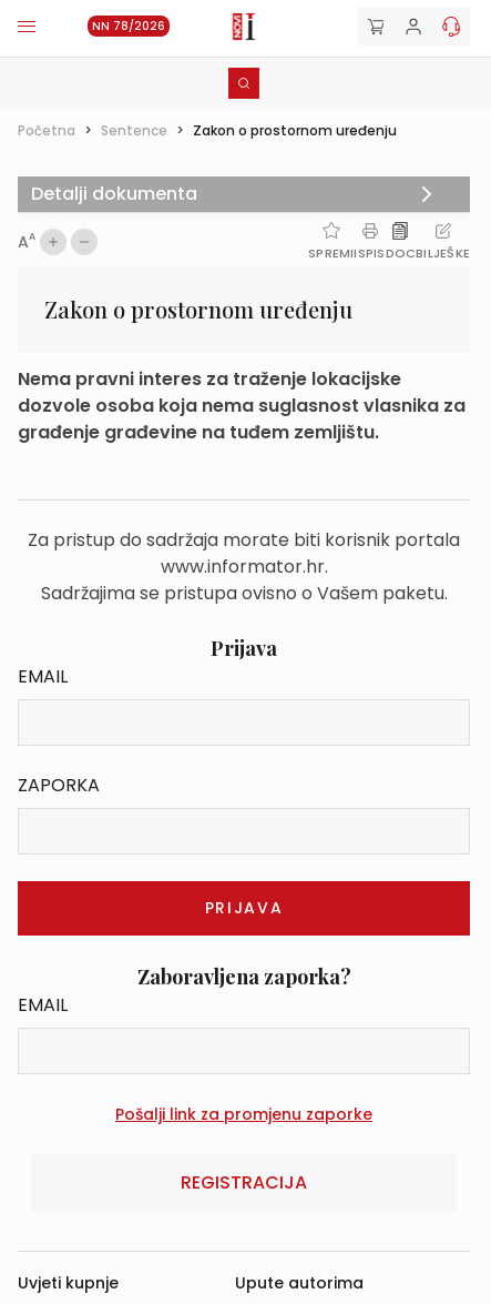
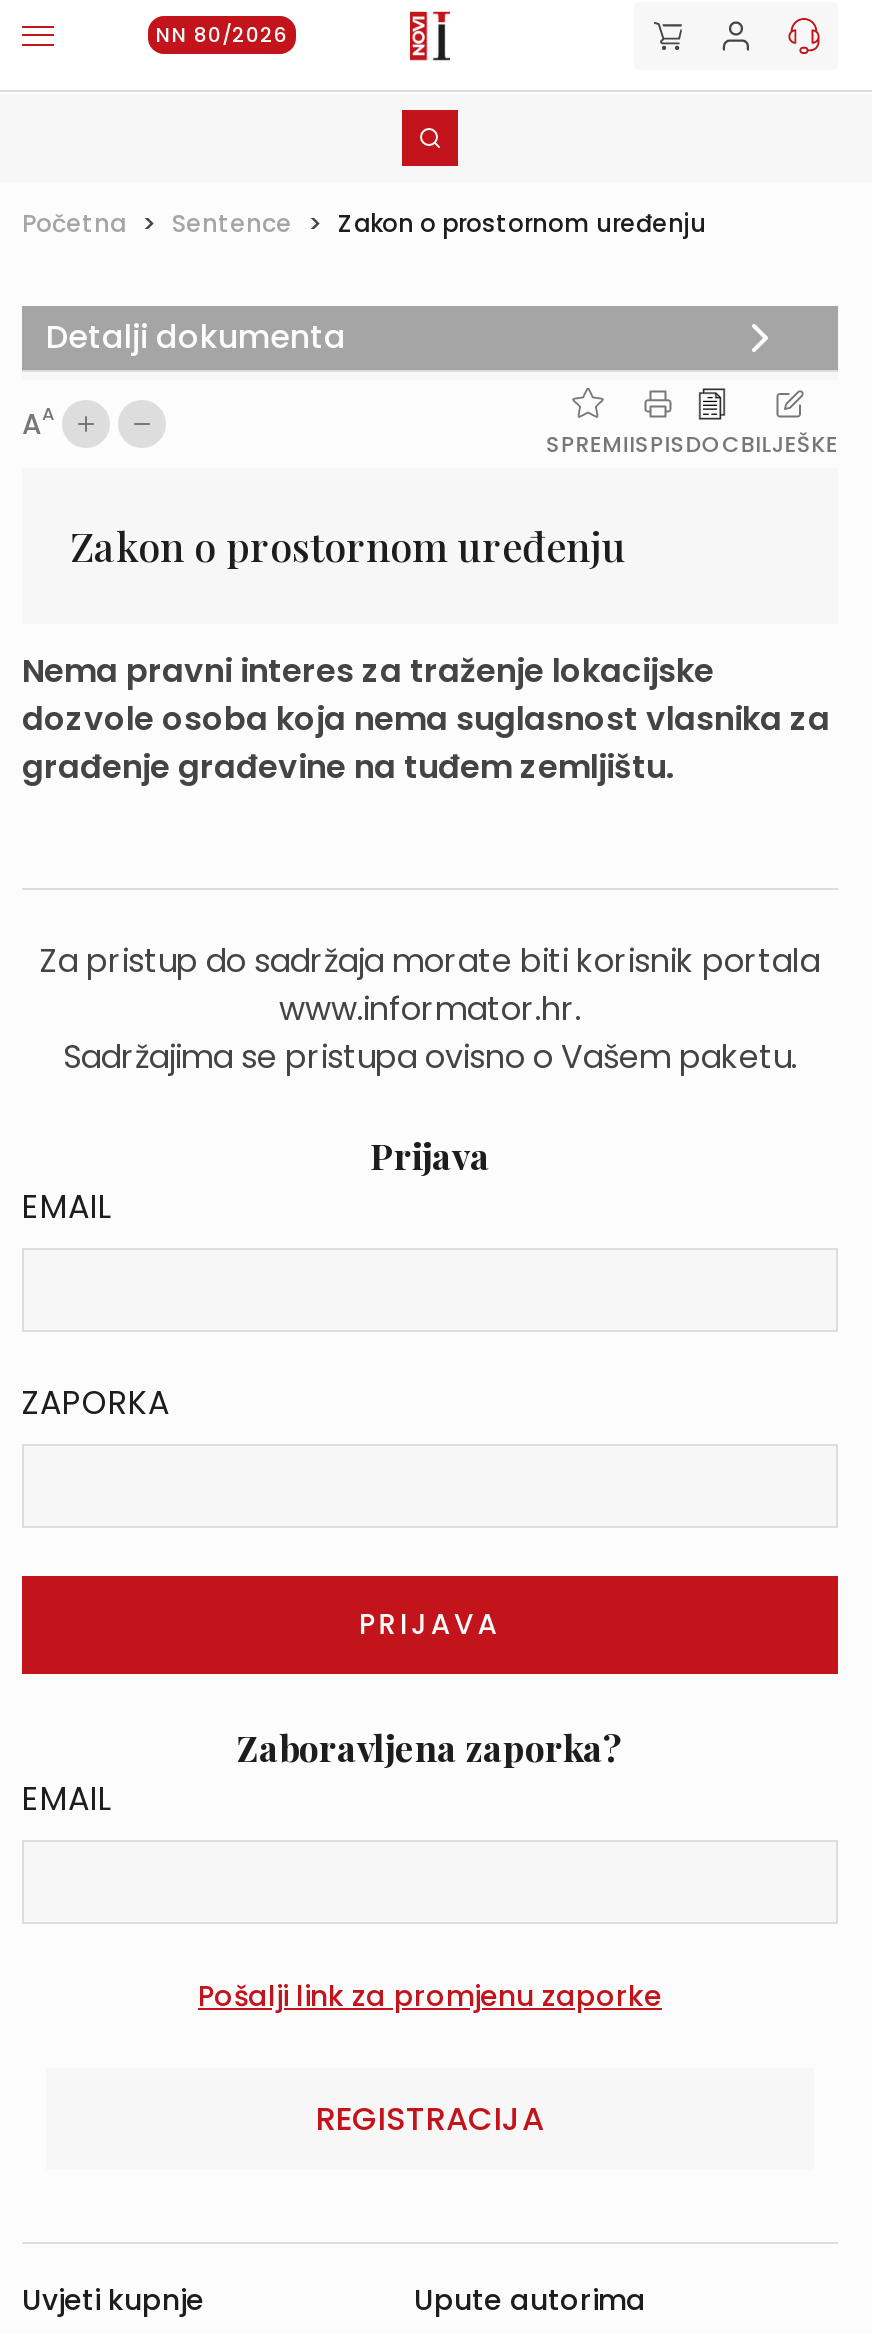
[92,18,165,34] NN 78/2026 -> [156,20,288,50] NN 80/2026

